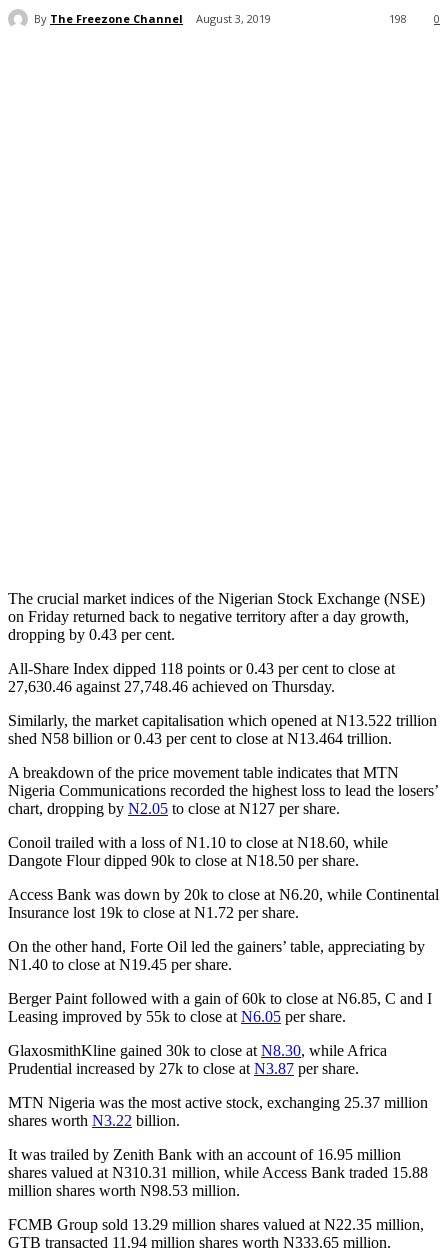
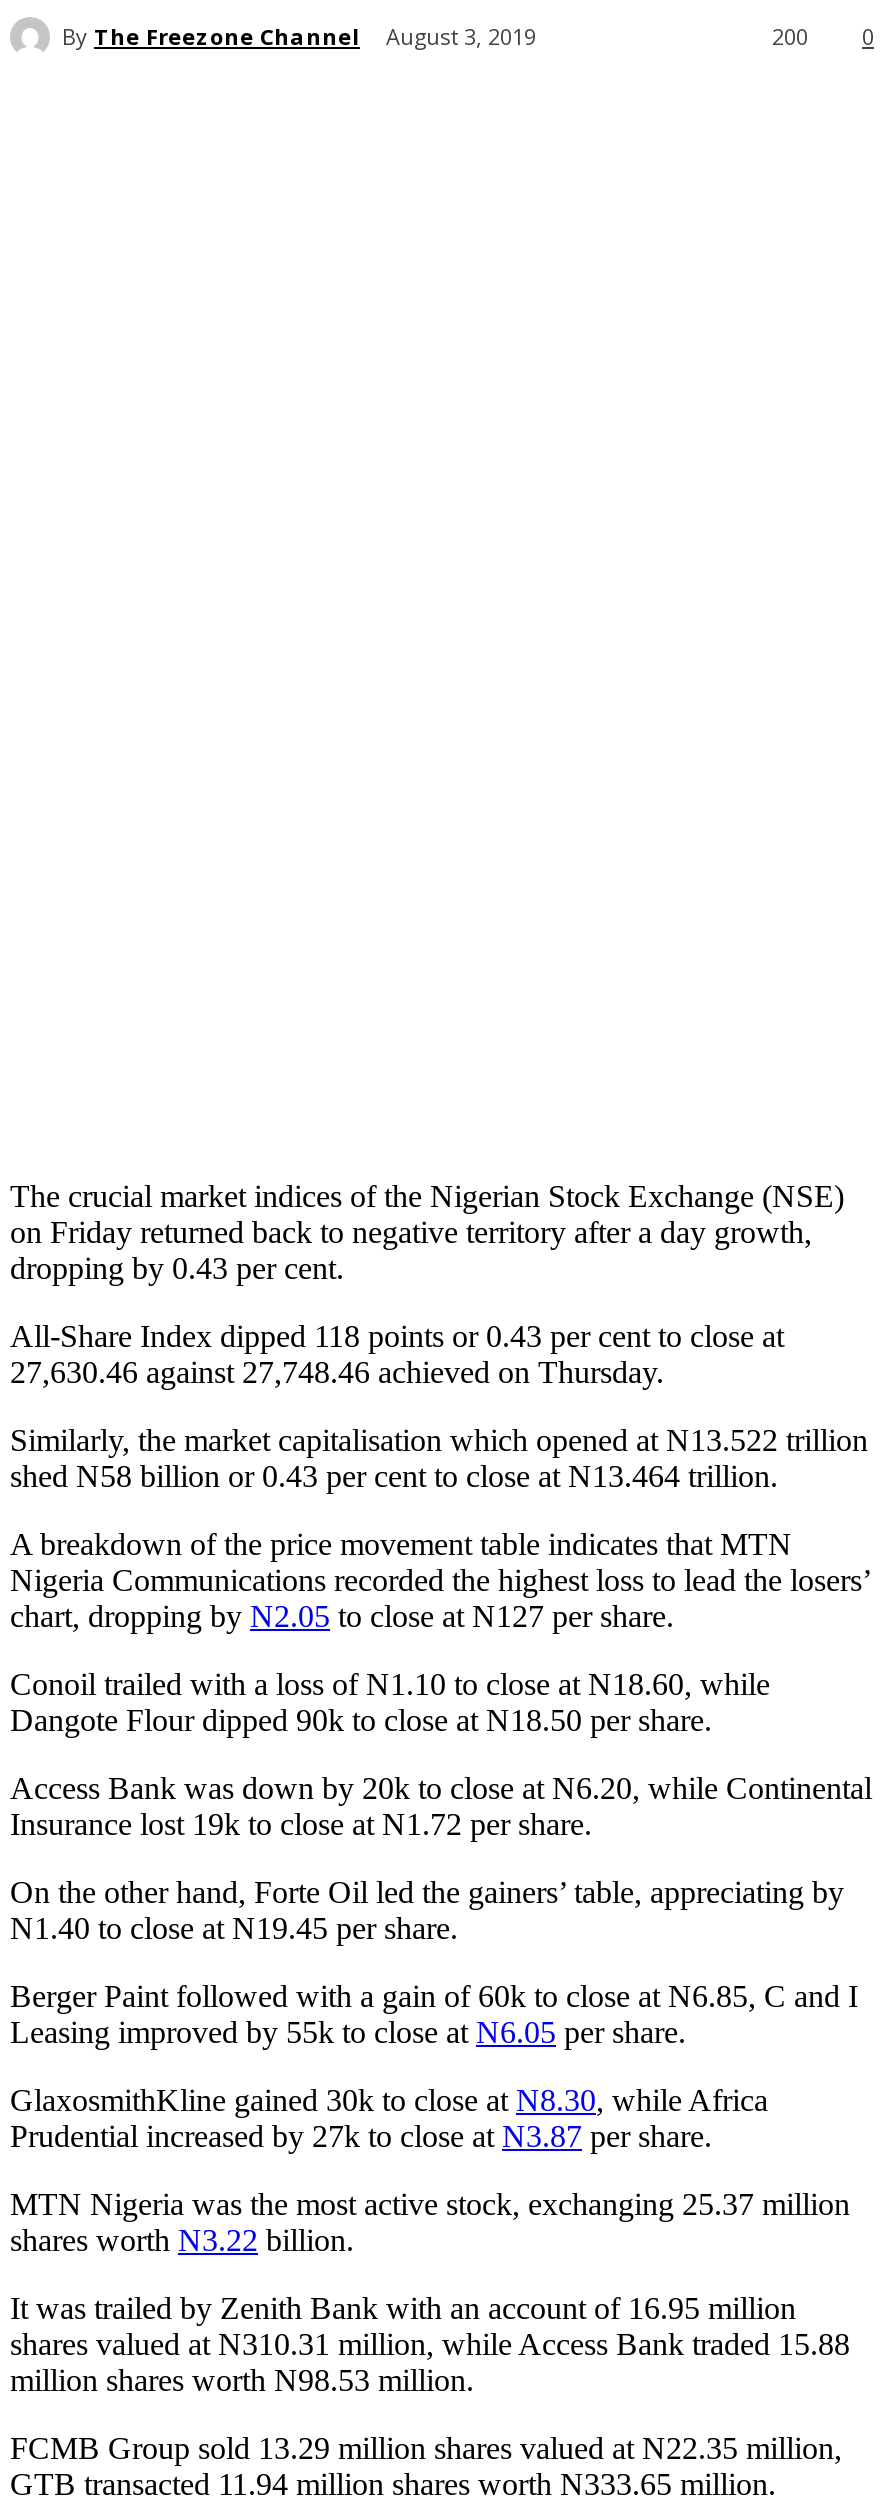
[389,11,440,26] 198 0 -> [772,21,874,51] 200 0

